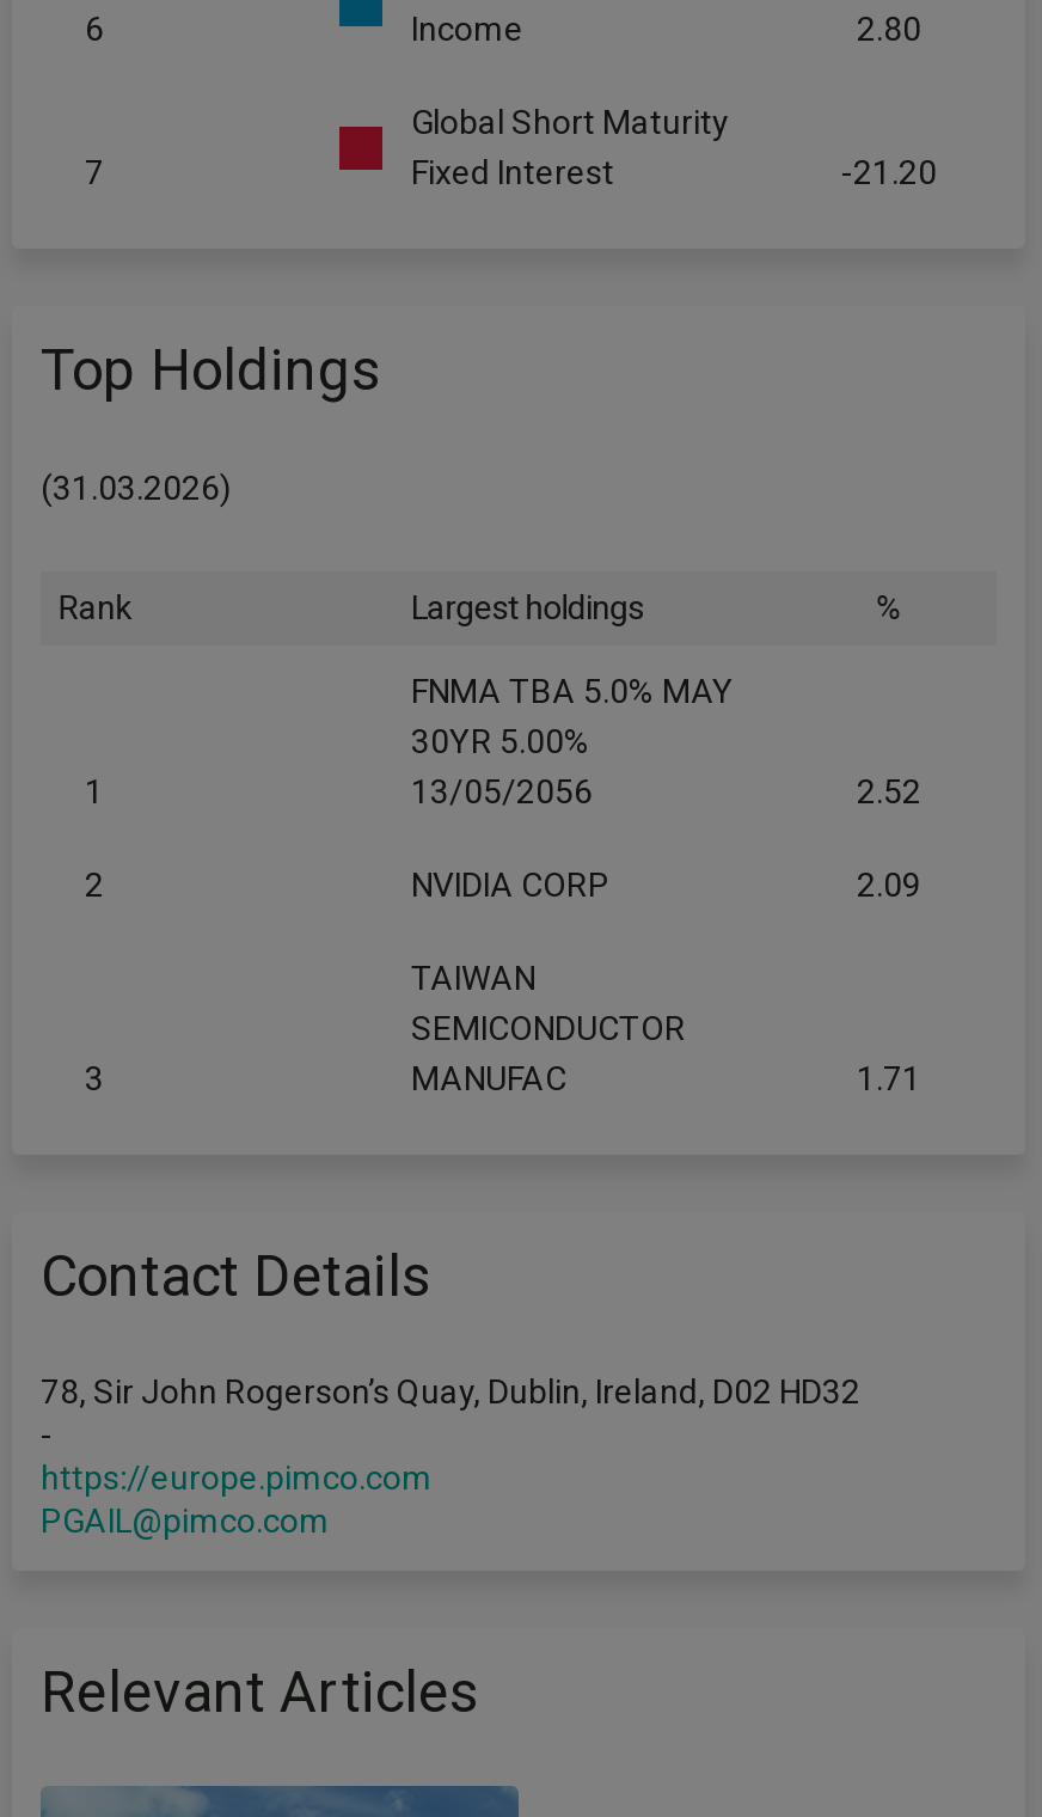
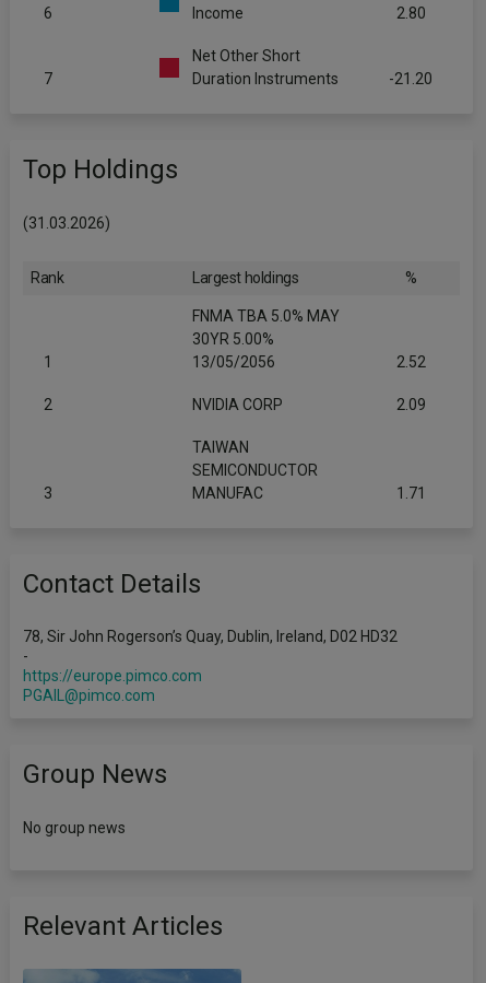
[411,103,729,191] Global Short Maturity | Fixed Interest -> [192,47,339,87] Net Other Short | Duration Instruments
none -> [23,759,167,836] Group News | No group news

